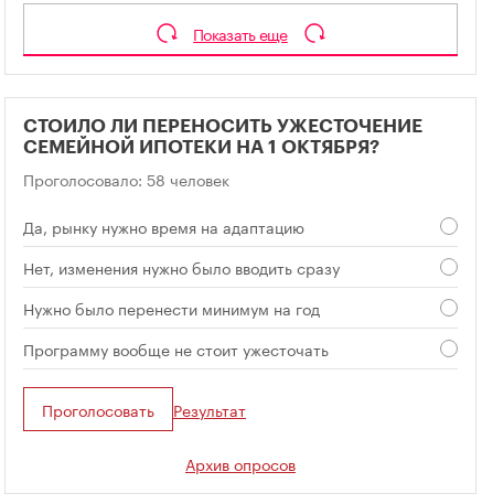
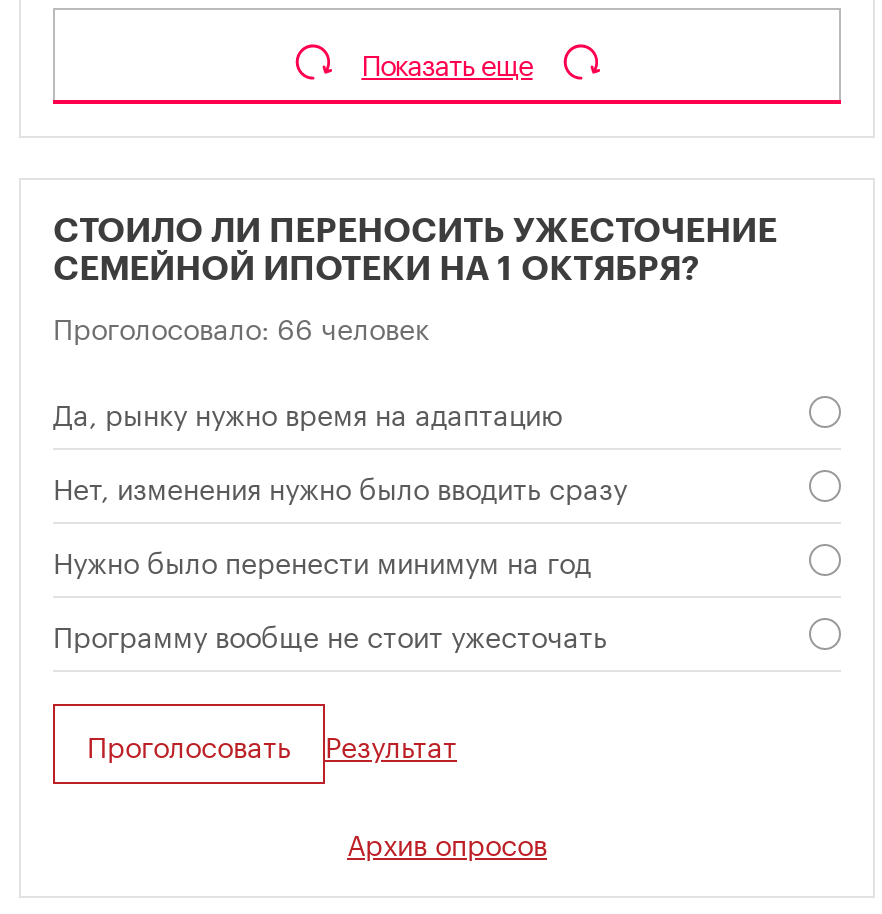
[23,167,229,191] Проголосовало: 58 человек -> [53,304,429,348] Проголосовало: 66 человек

